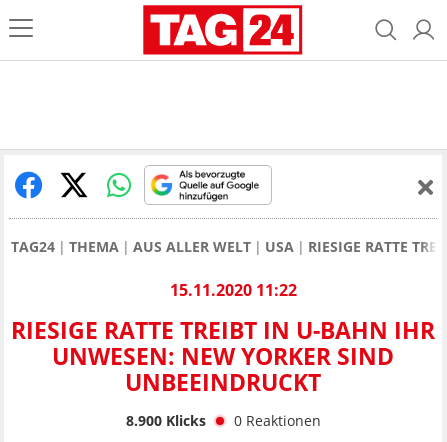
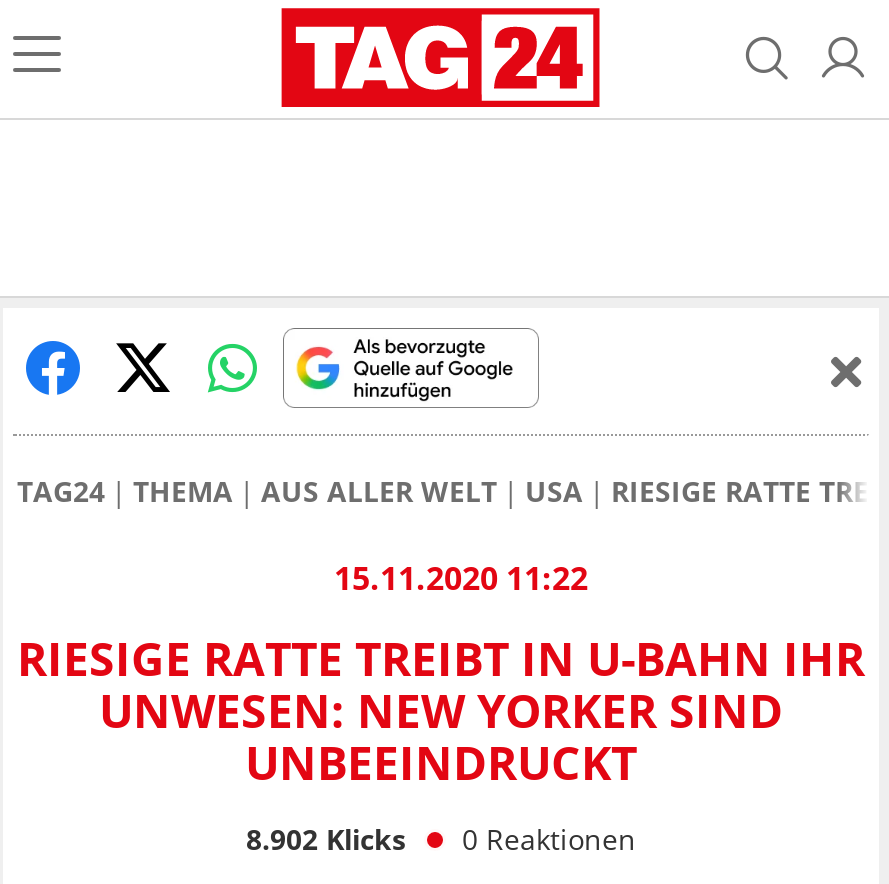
[125,411,320,430] 8.900 Klicks 0 Reaktionen -> [246,820,636,858] 8.902 Klicks 0 Reaktionen

